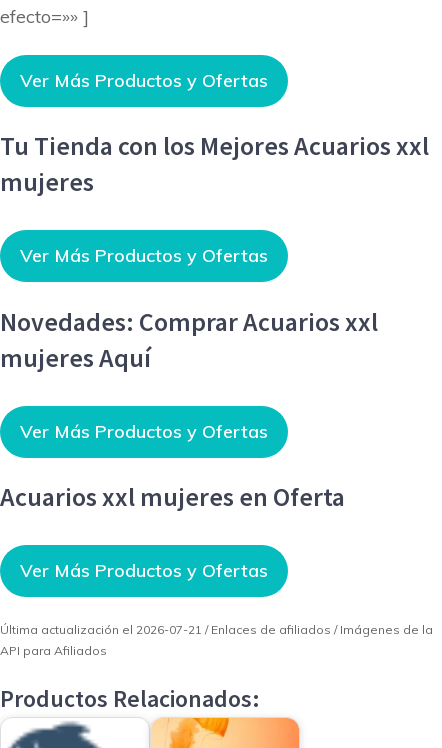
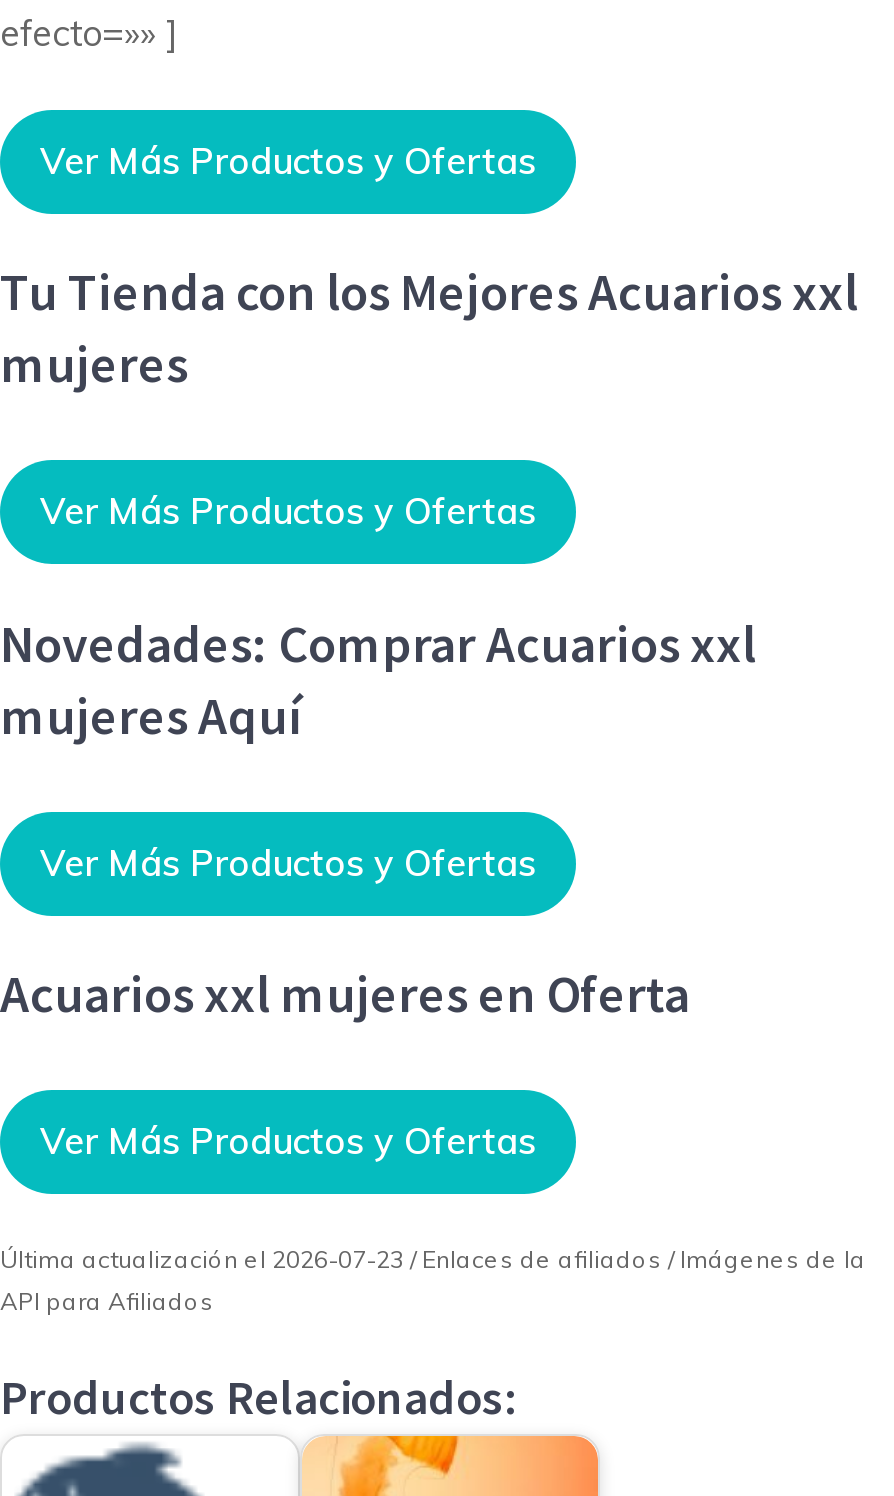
[0,622,433,637] Última actualización el 2026-07-21 / Enlaces de afiliados / Imágenes de la -> [0,1244,866,1274] Última actualización el 2026-07-23 / Enlaces de afiliados / Imágenes de la

